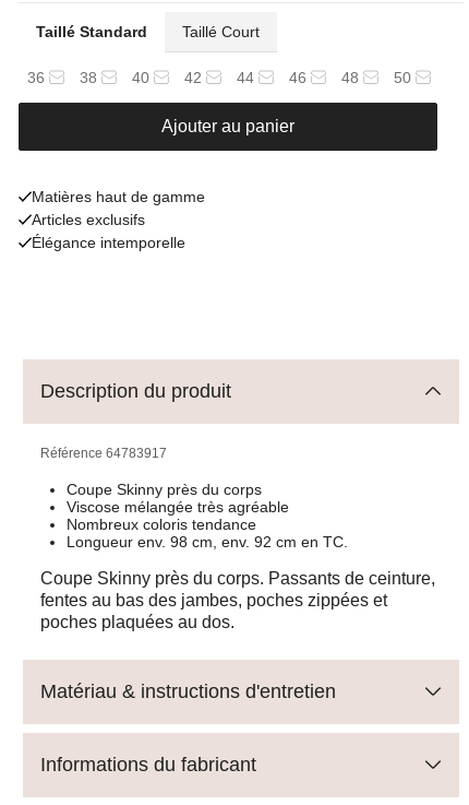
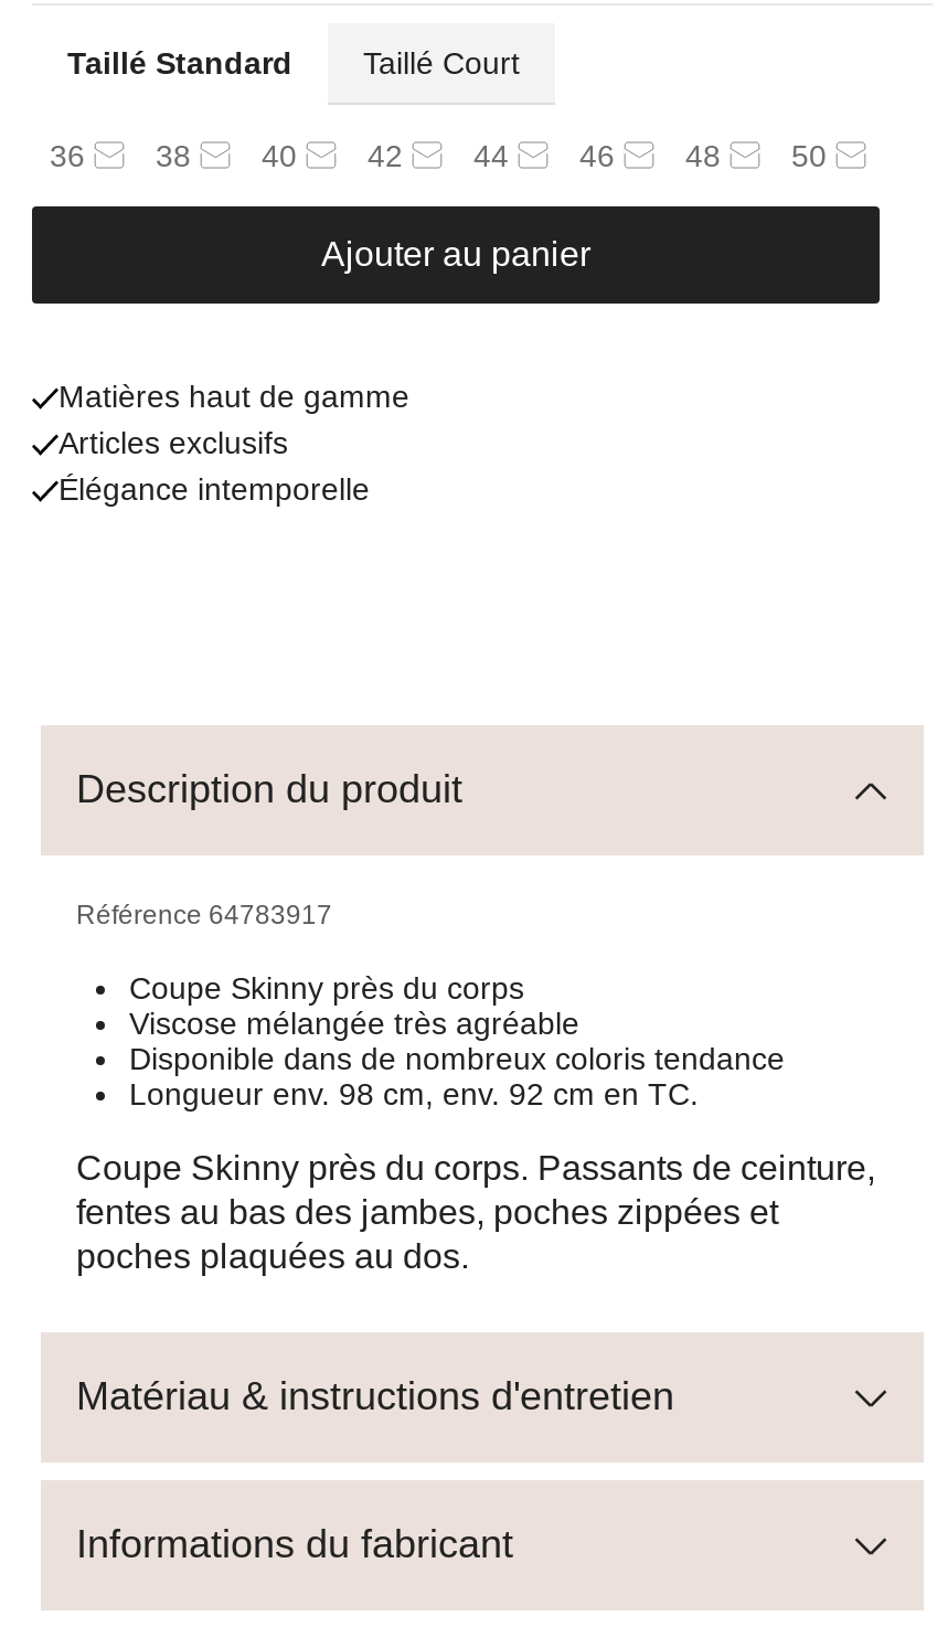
[67,515,256,533] Nombreux coloris tendance -> [129,1041,785,1076] Disponible dans de nombreux coloris tendance

